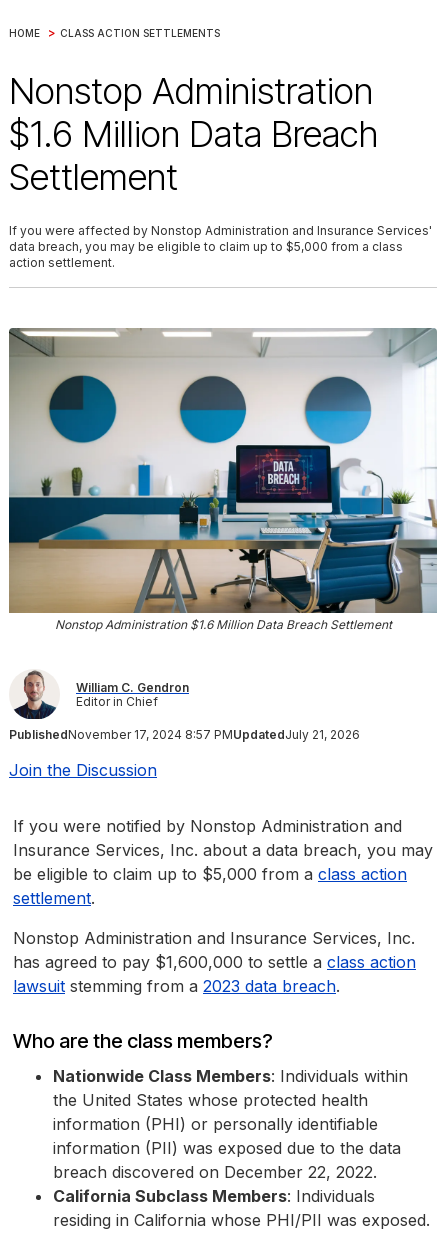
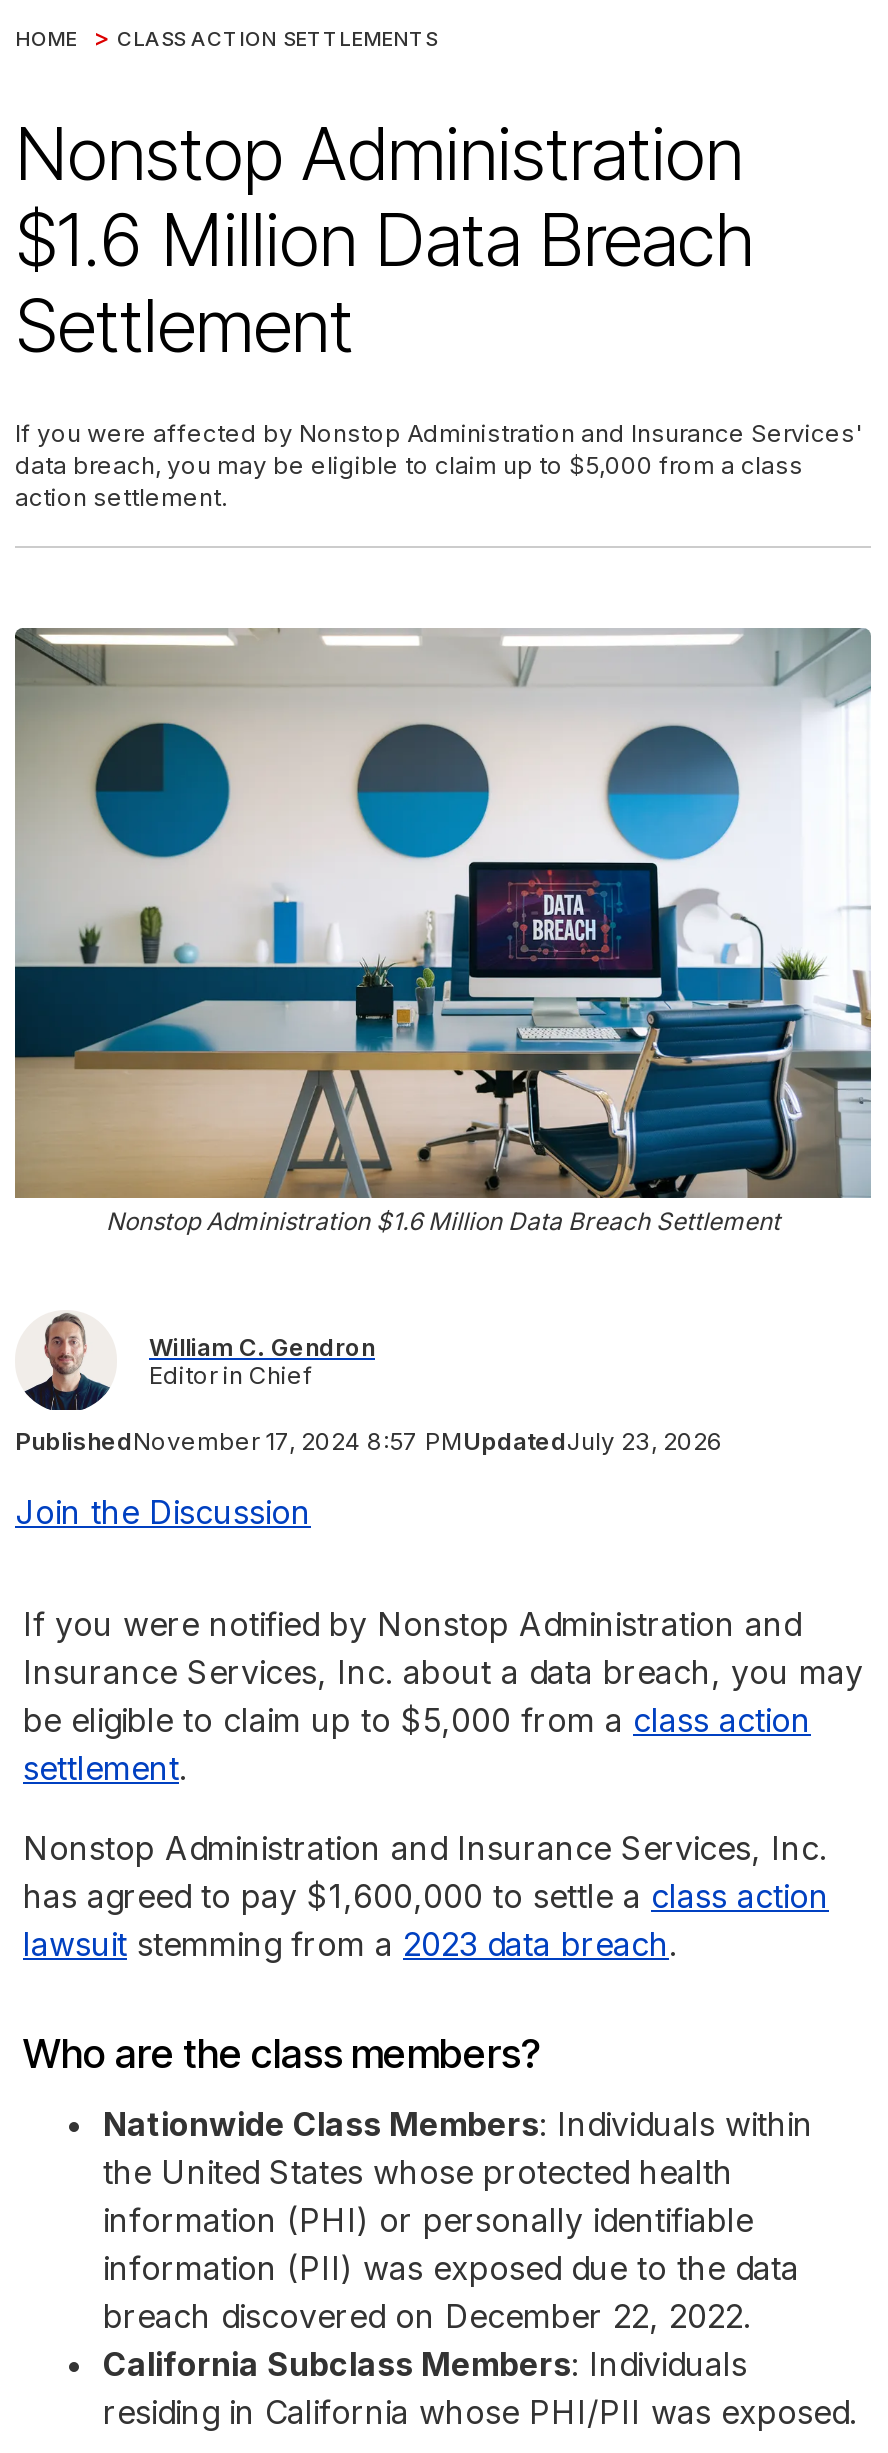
[9,727,360,742] PublishedNovember 17, 2024 8:57 PMUpdatedJuly 21, 2026 -> [15,1427,723,1457] PublishedNovember 17, 2024 8:57 PMUpdatedJuly 23, 2026

